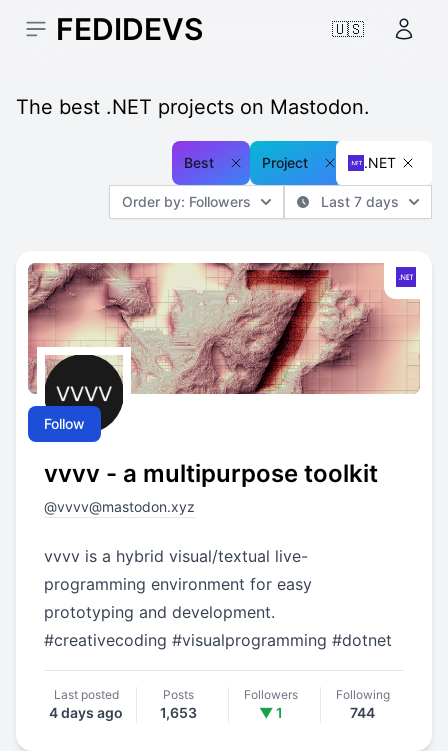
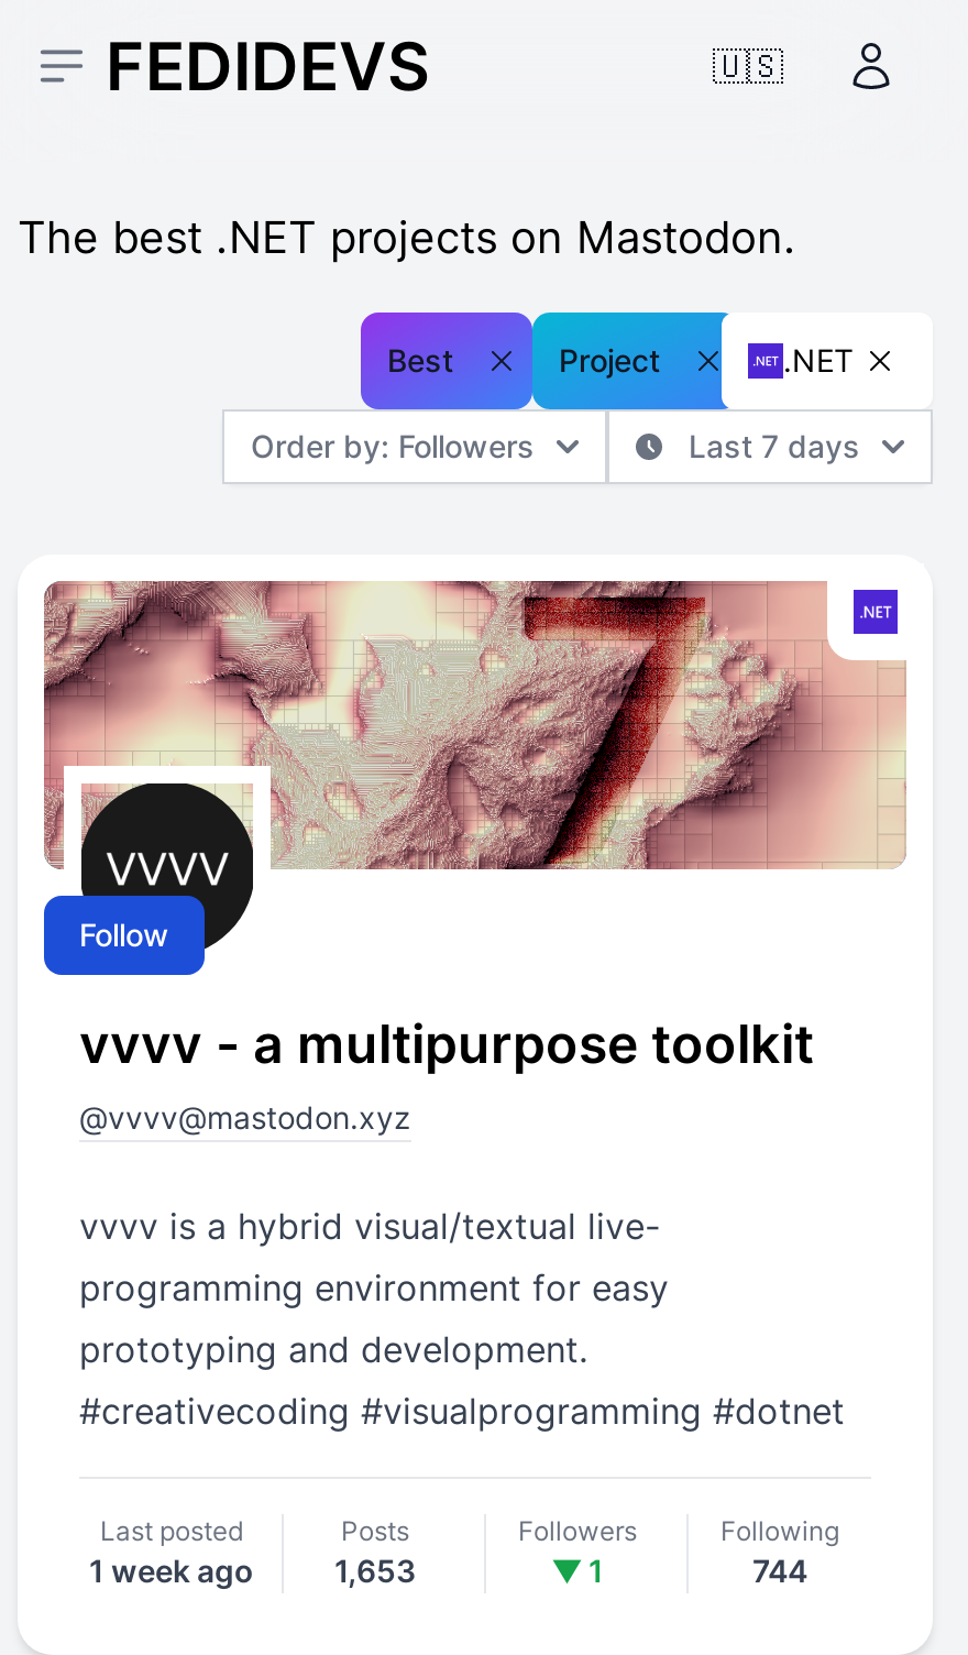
[49,704,123,721] 4 days ago -> [89,1551,254,1588] 1 week ago

